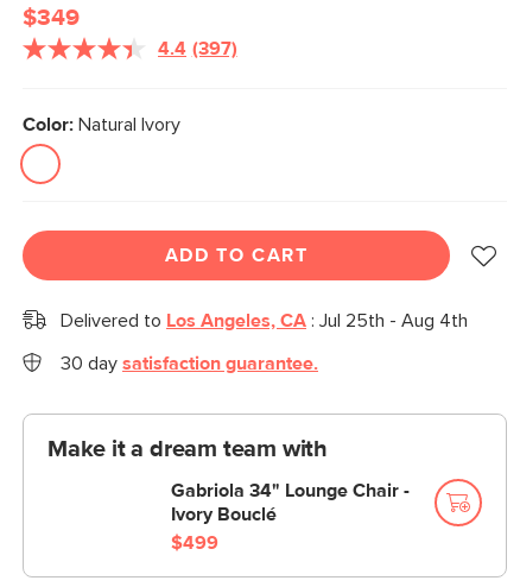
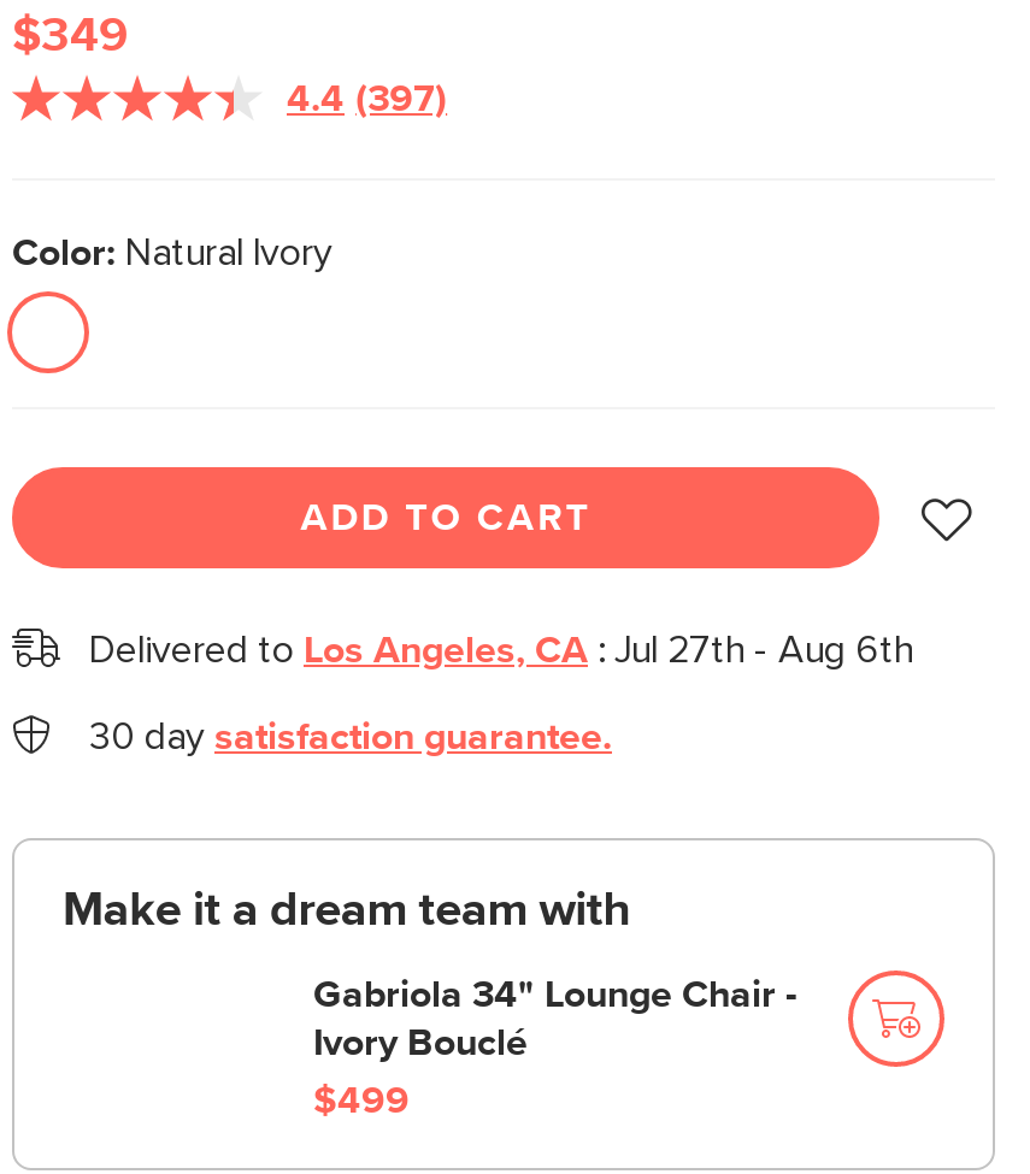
[61,311,468,330] Delivered to Los Angeles, CA: Jul 25th - Aug 4th -> [89,631,913,669] Delivered to Los Angeles, CA: Jul 27th - Aug 6th

